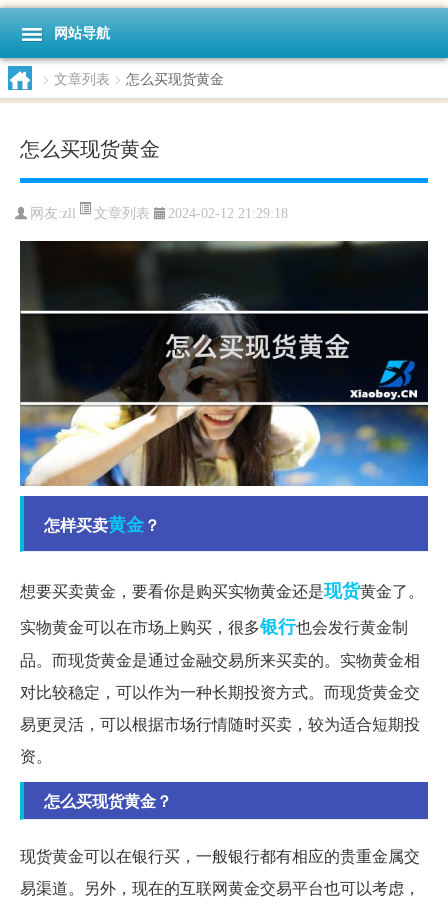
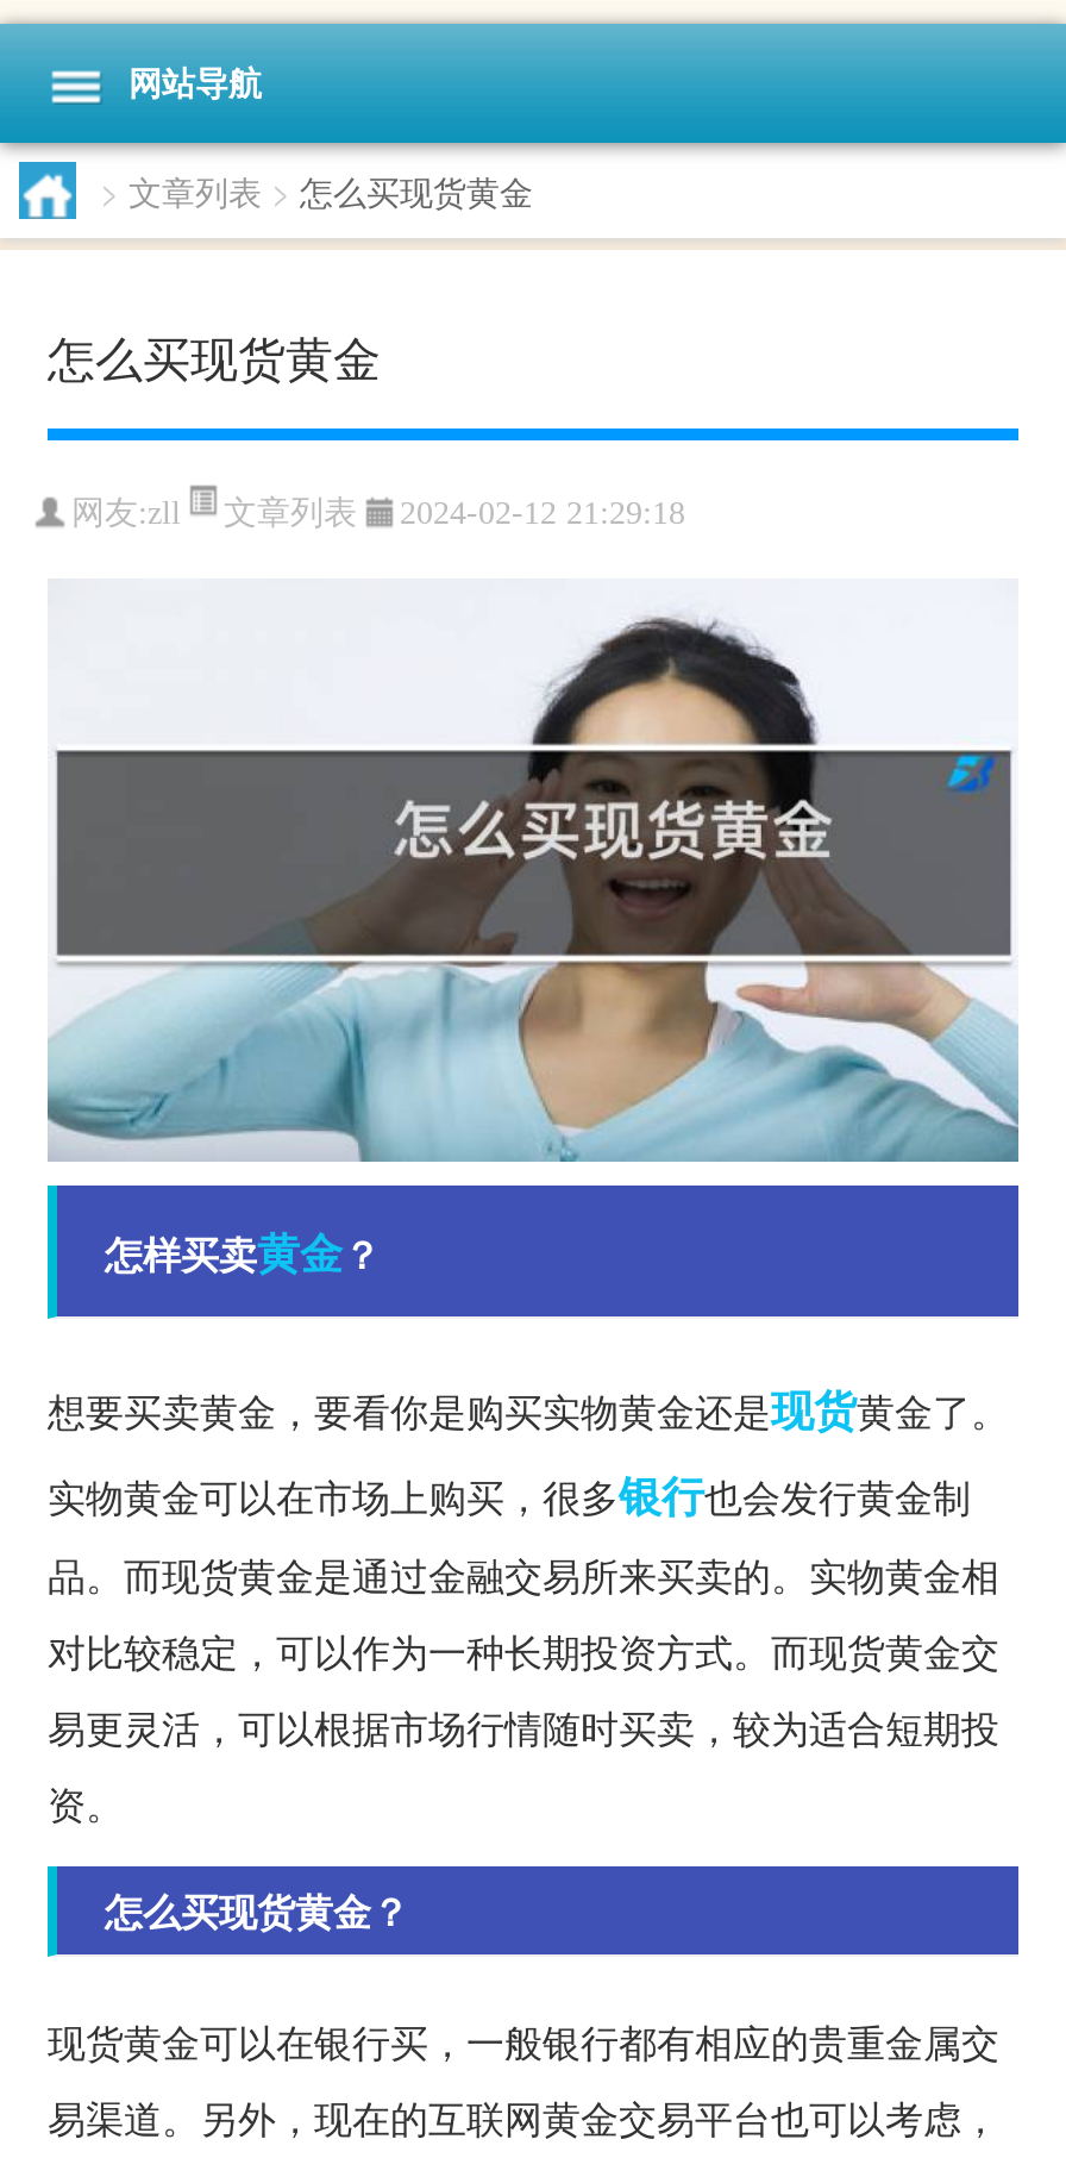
[19,240,429,487] [image] -> [48,578,1018,1164] [image]

